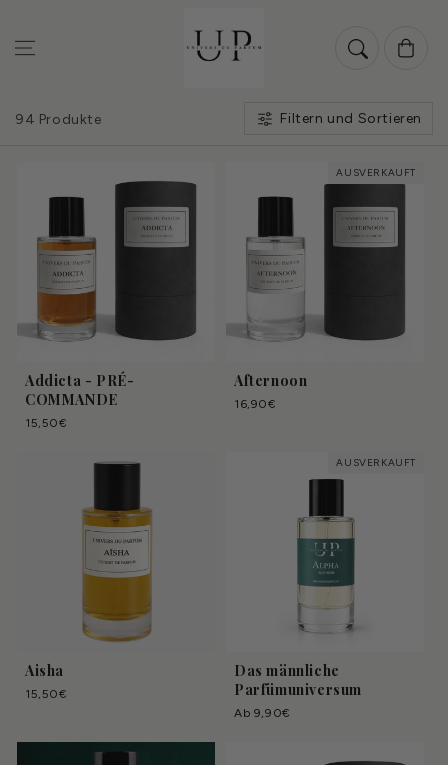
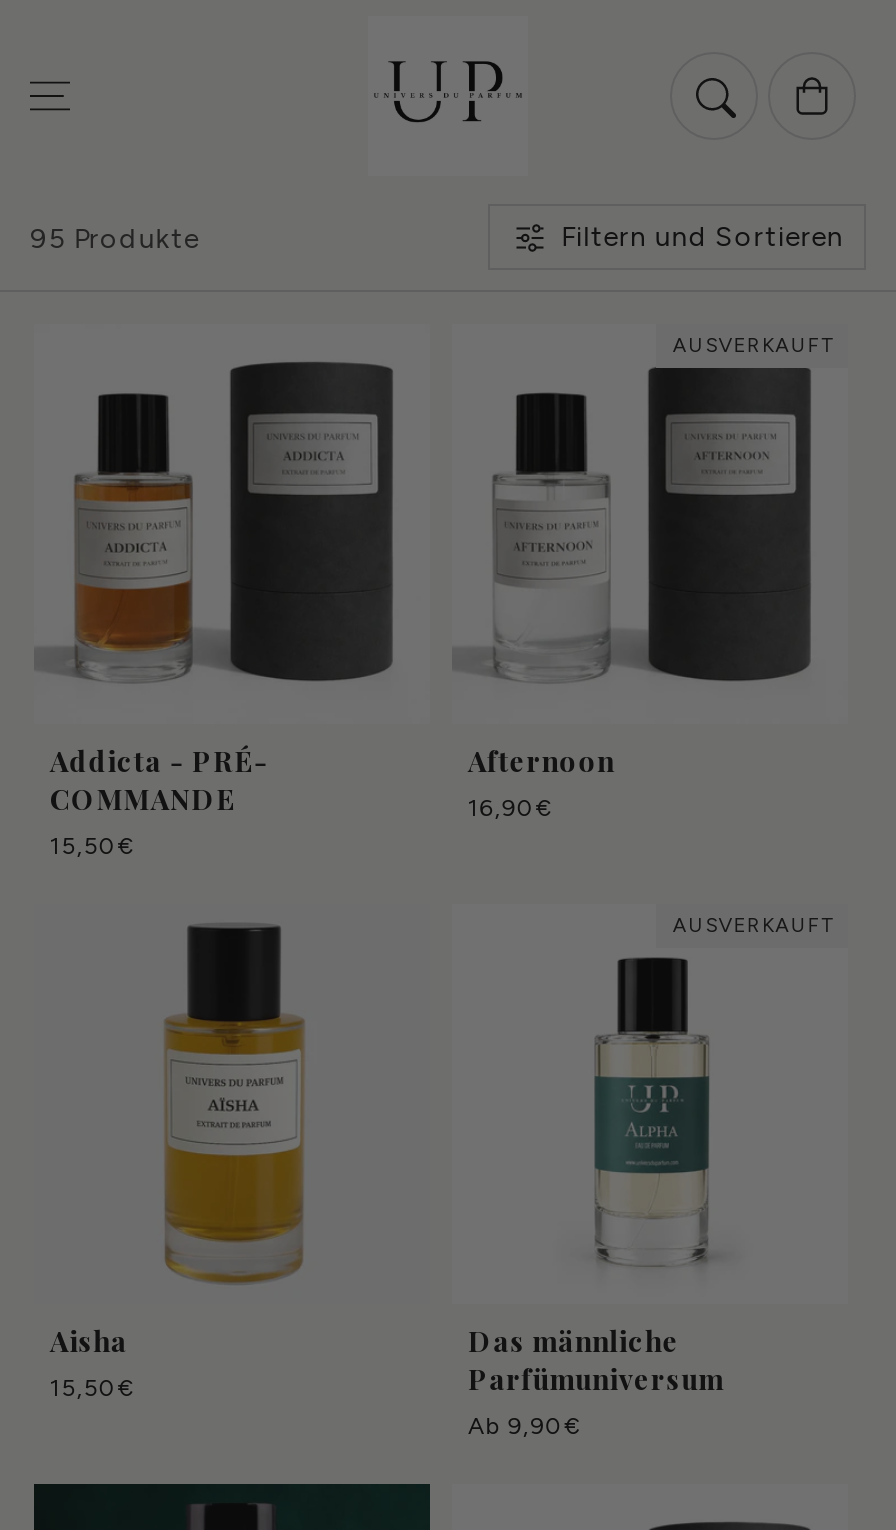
[15,110,102,127] 94 Produkte -> [30,221,199,255] 95 Produkte

